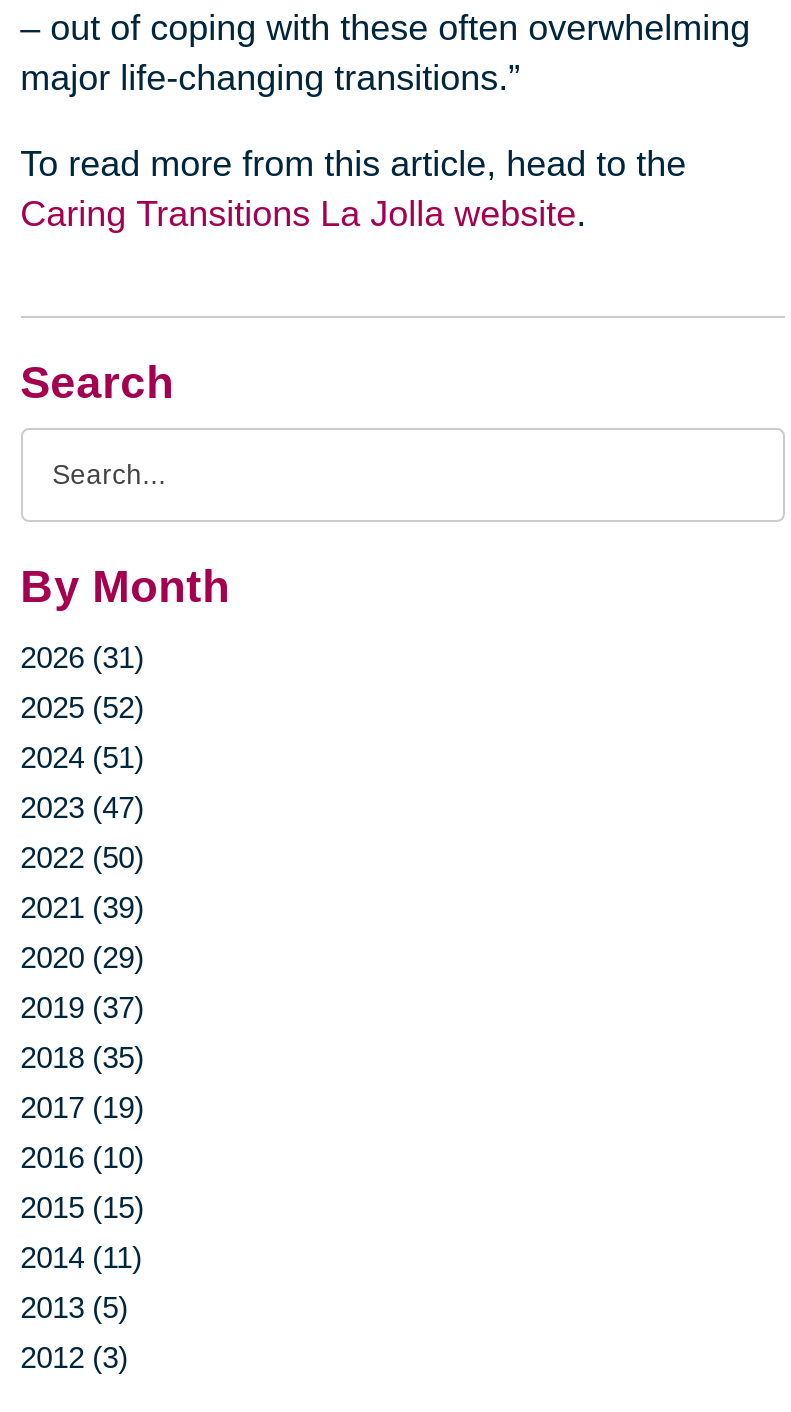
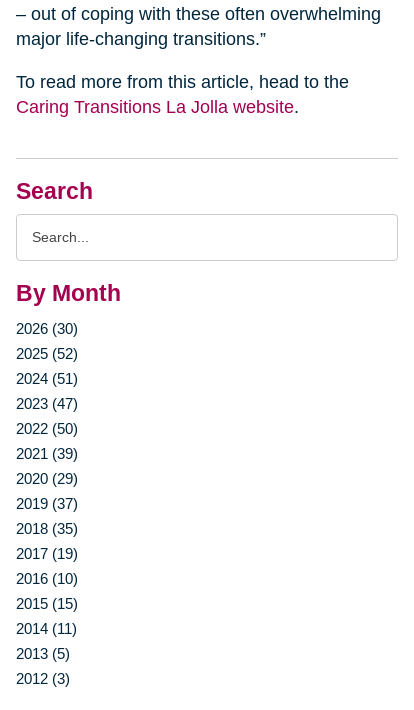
[20,640,144,674] 2026 (31) -> [16,320,78,337] 2026 (30)

